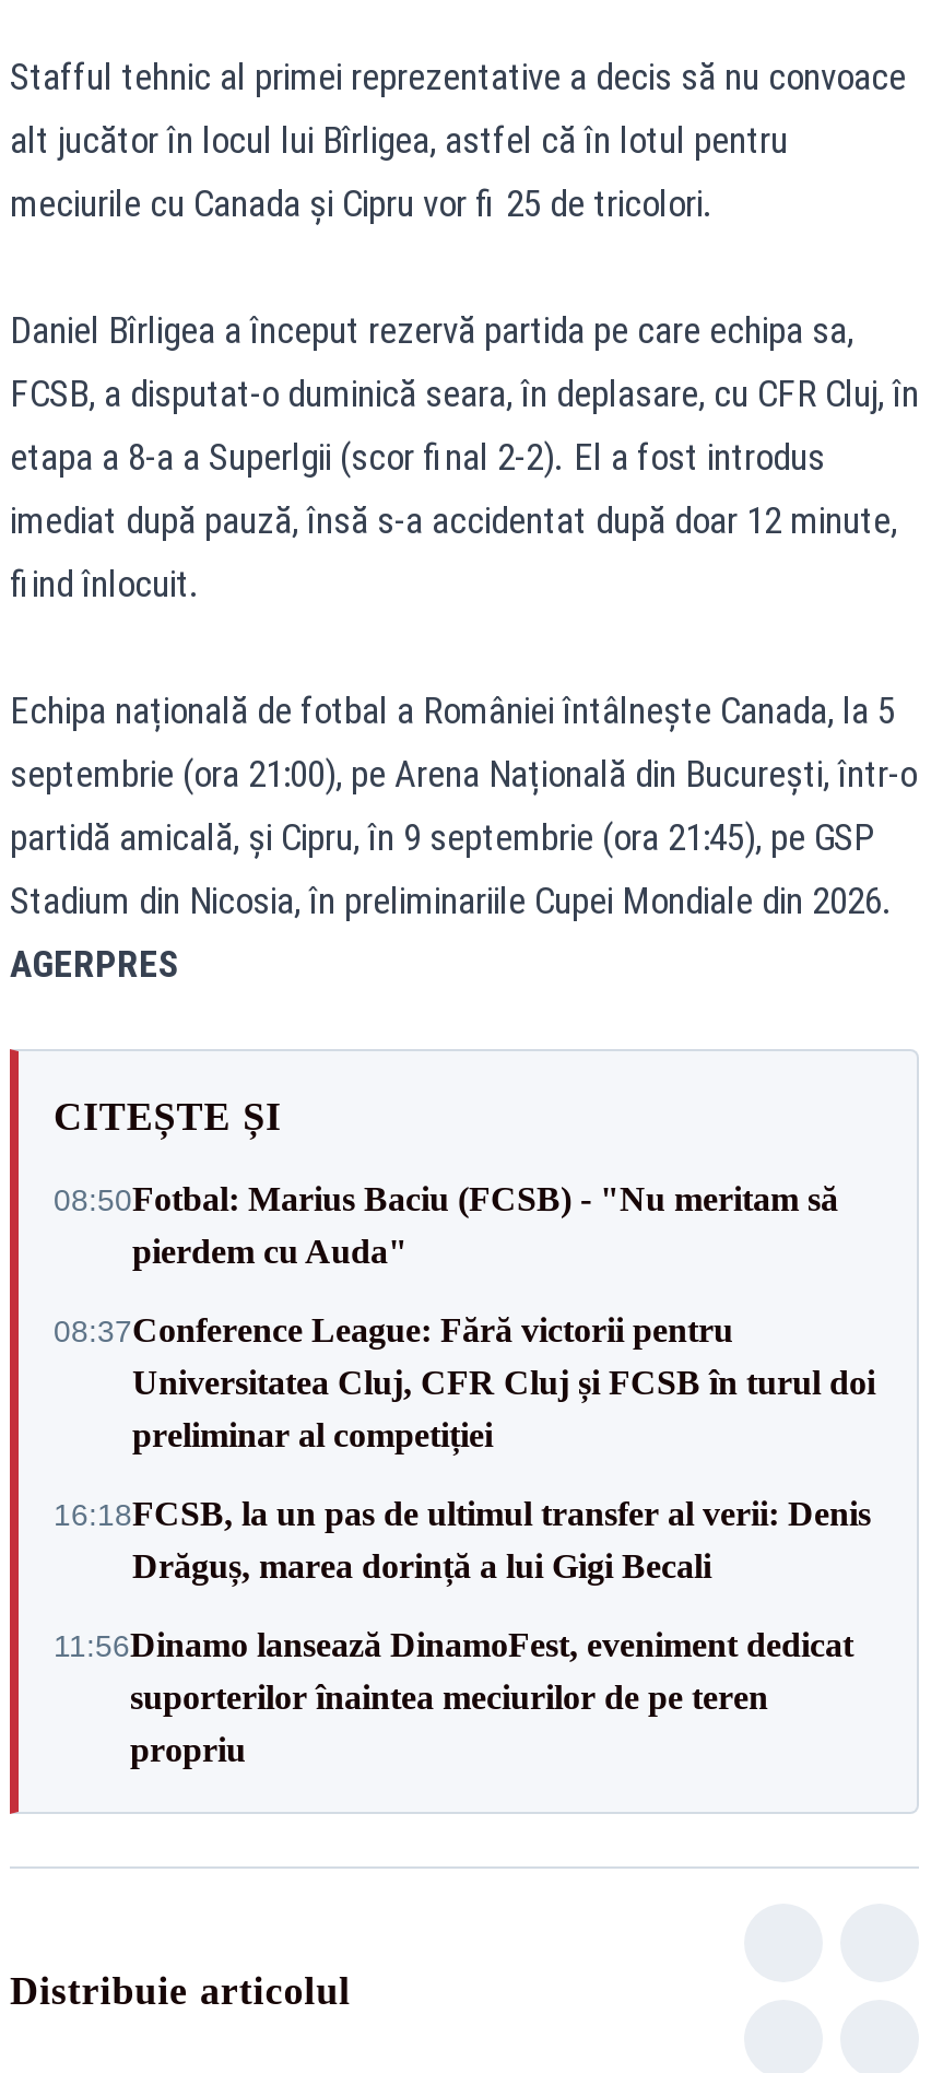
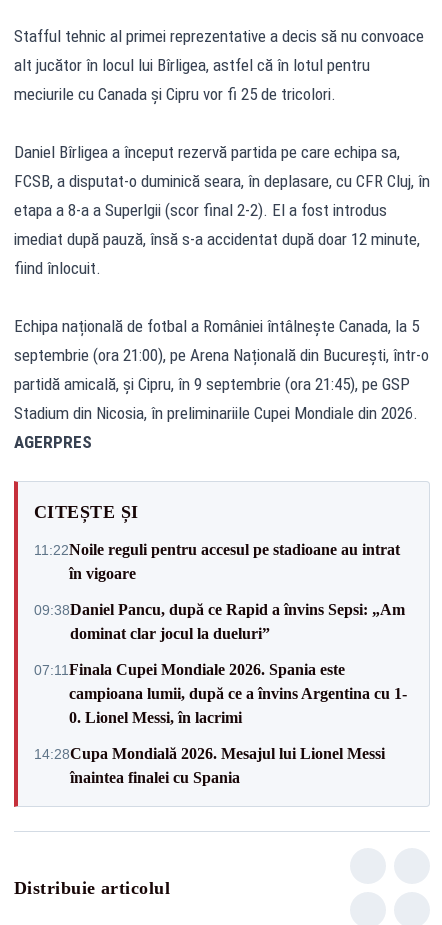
[54,1180,838,1270] 08:50Fotbal: Marius Baciu (FCSB) - "Nu meritam să | pierdem cu Auda" -> [34,540,400,581] 11:22Noile reguli pentru accesul pe stadioane au intrat | în vigoare
[54,1311,875,1453] 08:37Conference League: Fără victorii pentru | Universitatea Cluj, CFR Cluj și FCSB în turul doi | preliminar al competiției -> [34,600,405,641] 09:38Daniel Pancu, după ce Rapid a învins Sepsi: „Am | dominat clar jocul la dueluri”
[54,1495,871,1585] 16:18FCSB, la un pas de ultimul transfer al verii: Denis | Drăguș, marea dorință a lui Gigi Becali -> [34,660,407,725] 07:11 Finala Cupei Mondiale 2026. Spania este | campioana lumii, după ce a învins Argentina cu 1- | 0. Lionel Messi, în lacrimi
[54,1626,853,1768] 11:56Dinamo lansează DinamoFest, eveniment dedicat | suporterilor înaintea meciurilor de pe teren | propriu -> [34,744,385,785] 14:28Cupa Mondială 2026. Mesajul lui Lionel Messi | înaintea finalei cu Spania

